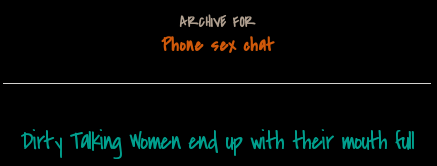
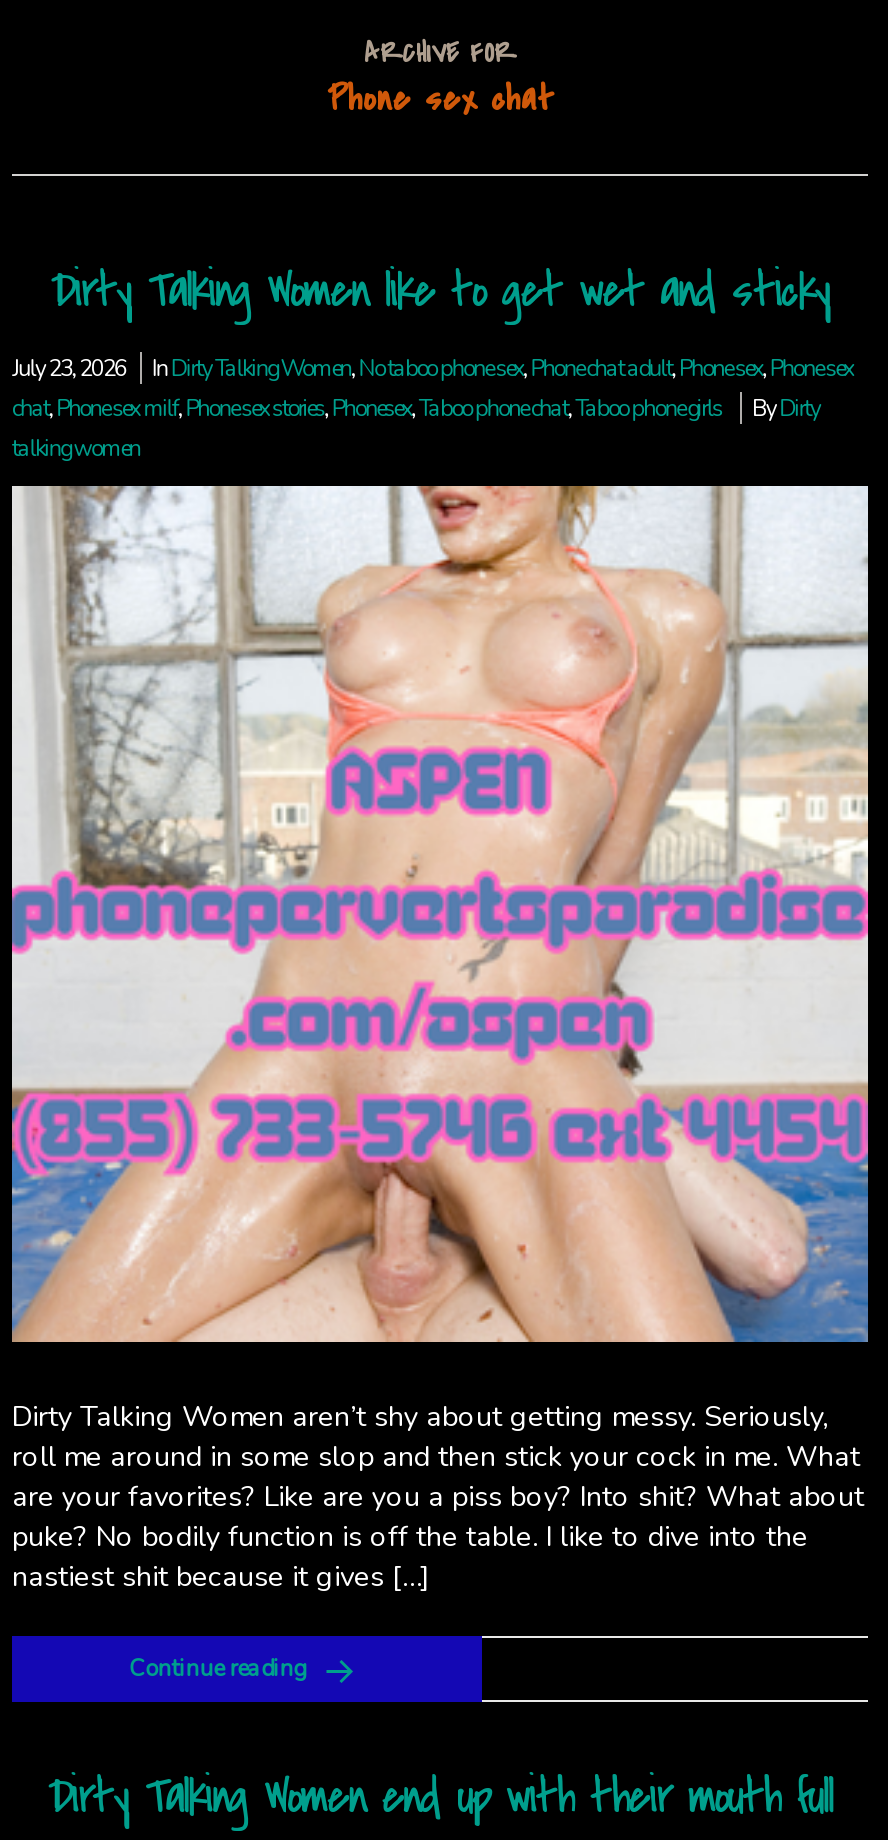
none -> [10,484,870,1684] [image] | Dirty Talking Women aren’t shy about getting messy. Seriously, | roll me around in some slop and then stick your cock in me. What | are your favorites? Like are you a piss boy? Into shit? What about | puke? No bodily function is off the table. I like to dive into the | nastiest shit because it gives […] | Continue reading
none -> [12,257,853,465] Dirty Talking Women like to get wet and sticky | July 23, 2026 | InDirty Talking Women, No taboo phone sex, Phone chat adult, Phone sex, Phone sex | chat, Phone sex milf, Phone sex stories, Phonesex,Taboo phone chat,Taboo phone girls | ByDirty | talking women

